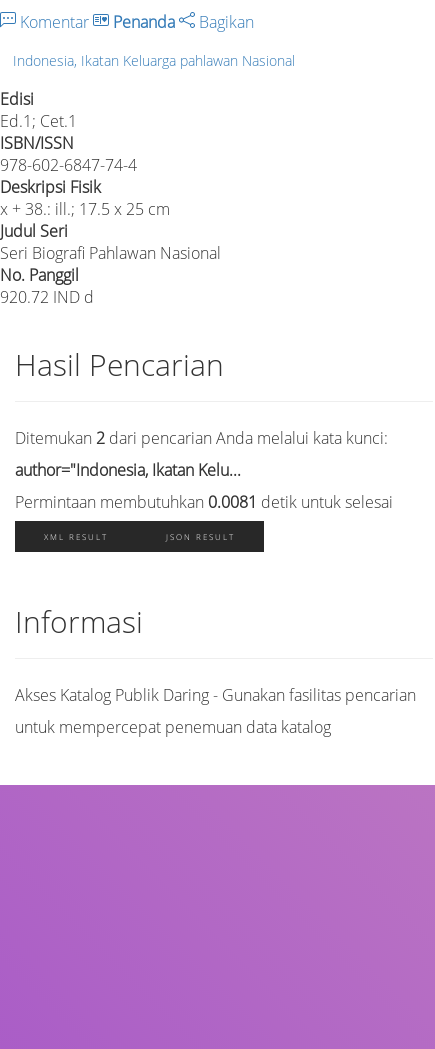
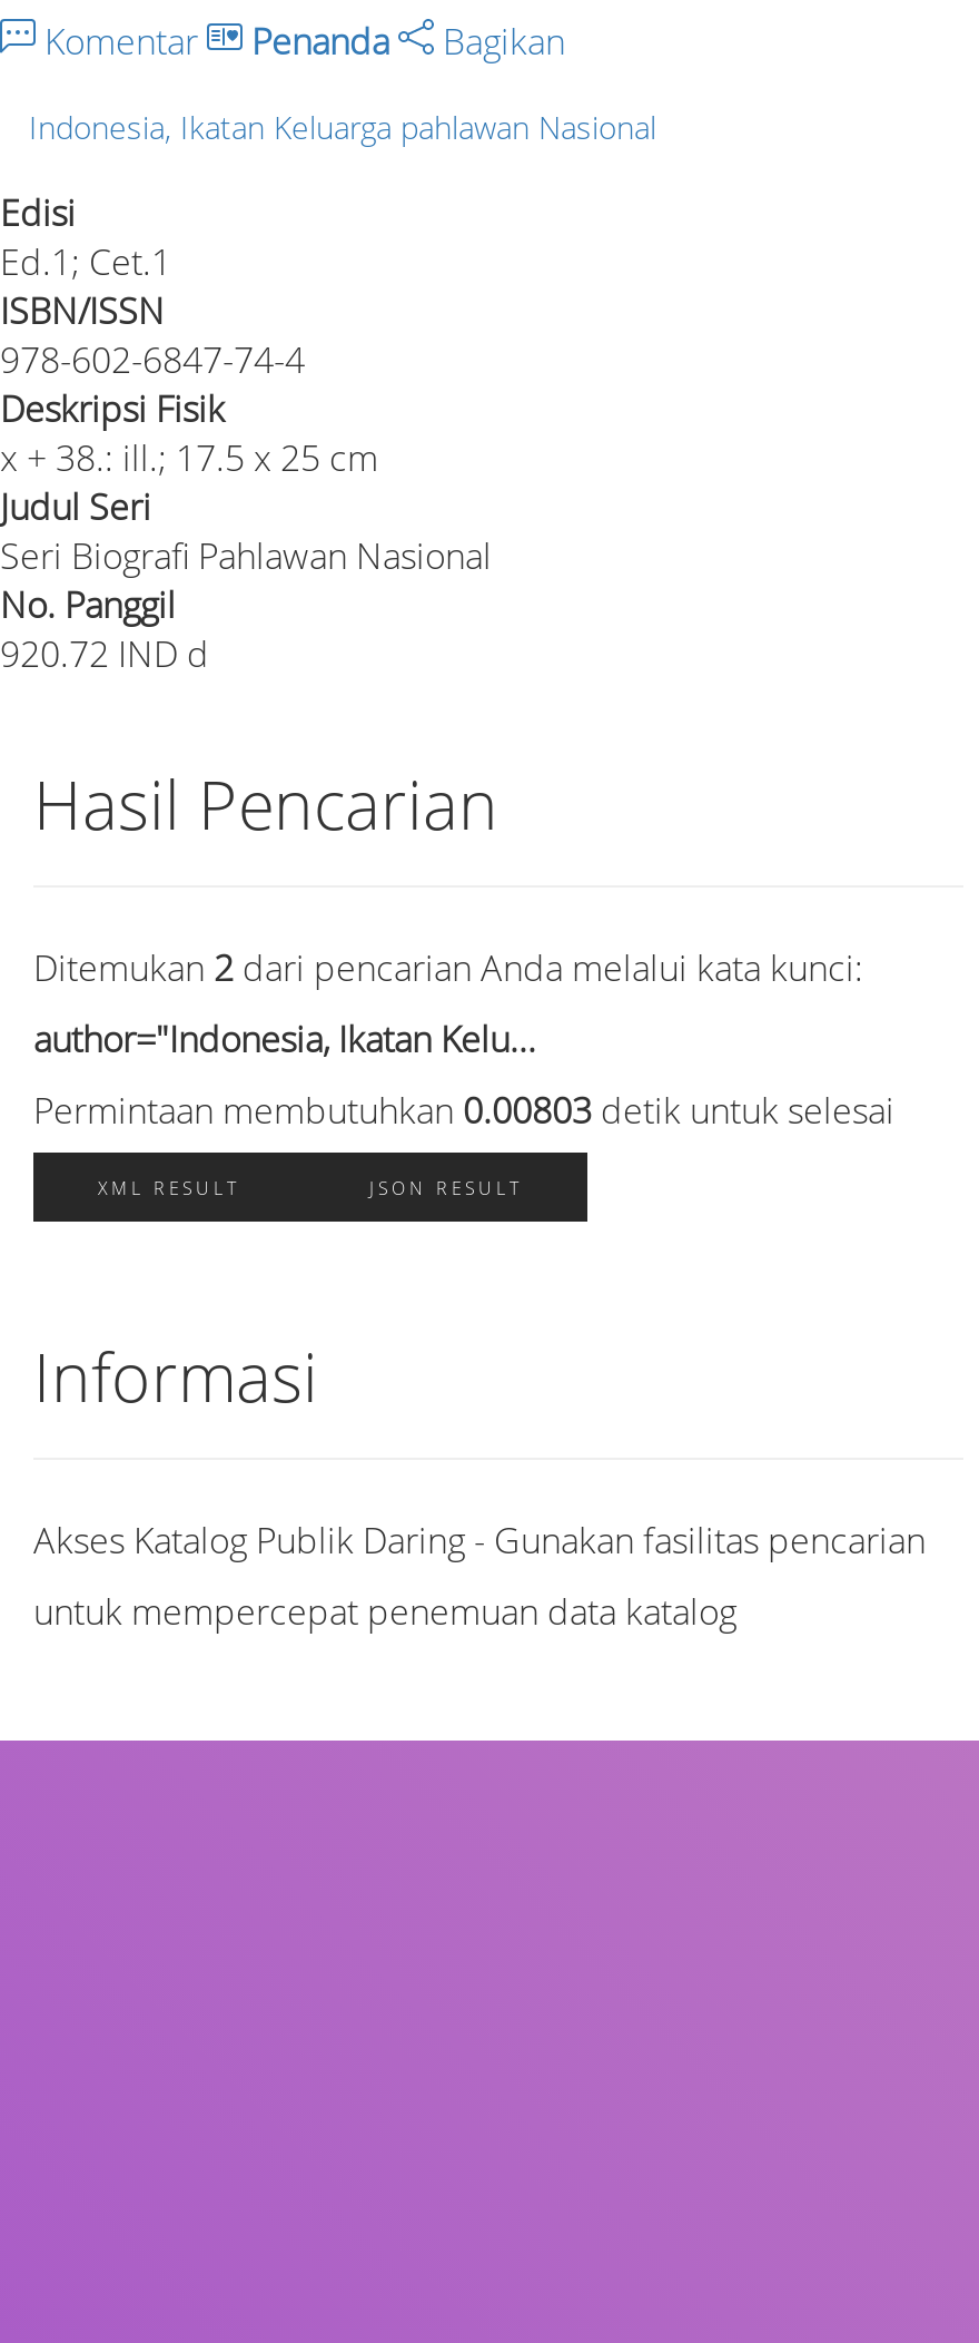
[15,490,393,512] Permintaan membutuhkan 0.0081 detik untuk selesai -> [33,1085,894,1134] Permintaan membutuhkan 0.00803 detik untuk selesai

